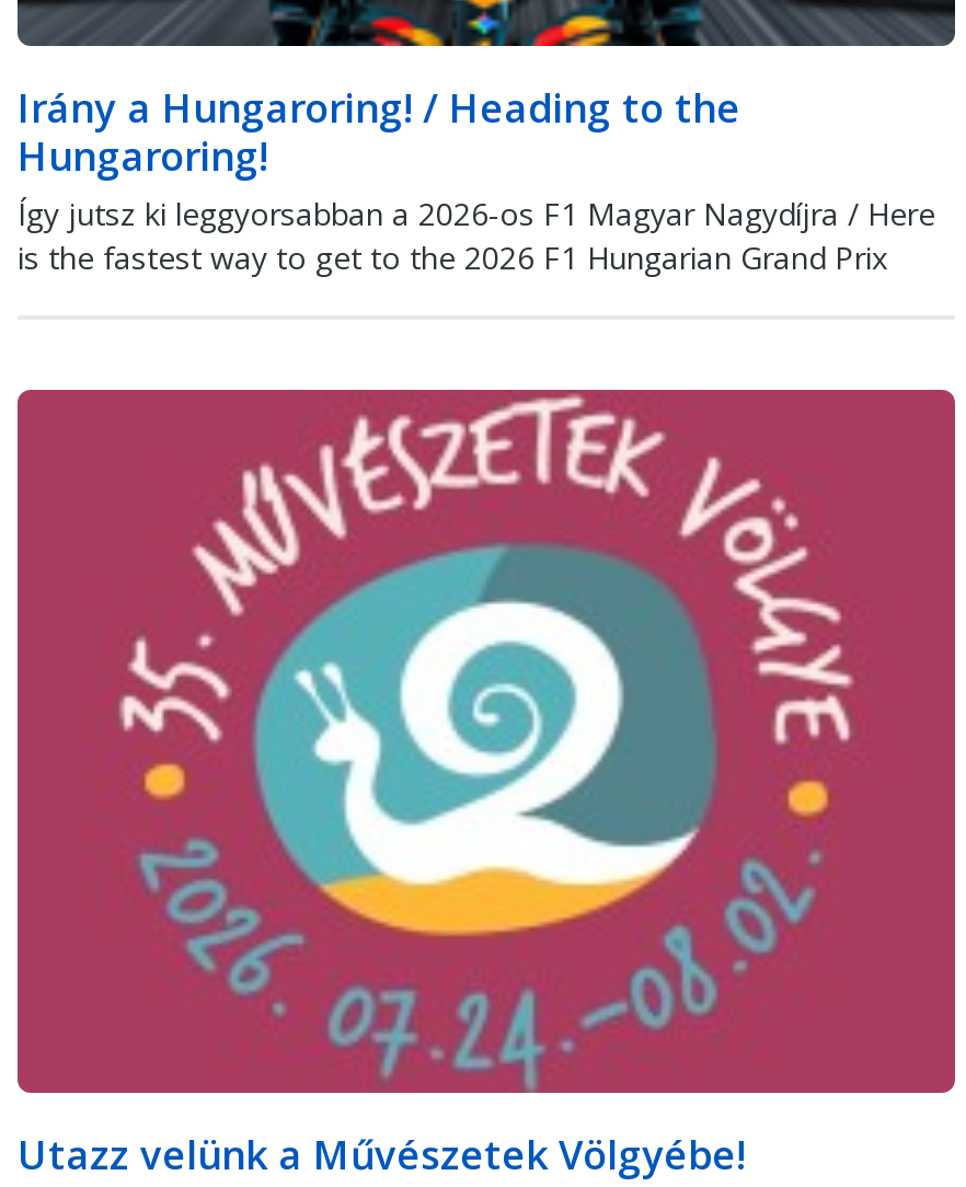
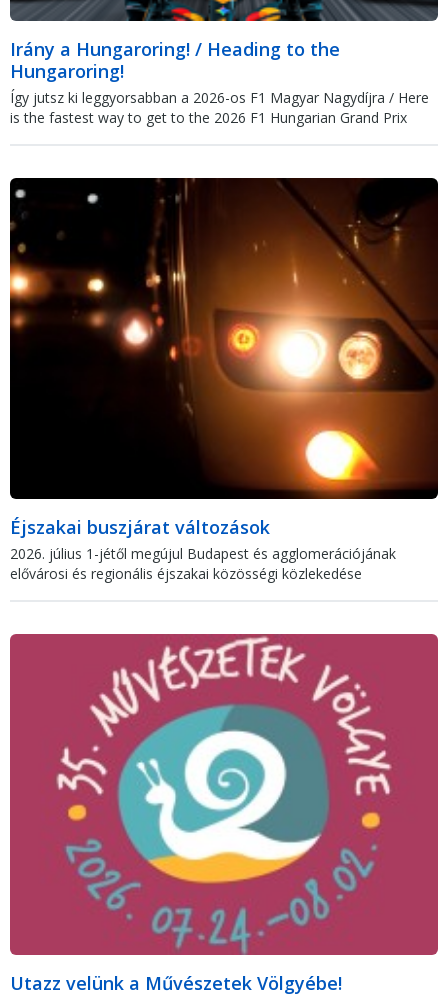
none -> [9,177,439,583] [image] | Éjszakai buszjárat változások | 2026. július 1-jétől megújul Budapest és agglomerációjának | elővárosi és regionális éjszakai közösségi közlekedése

